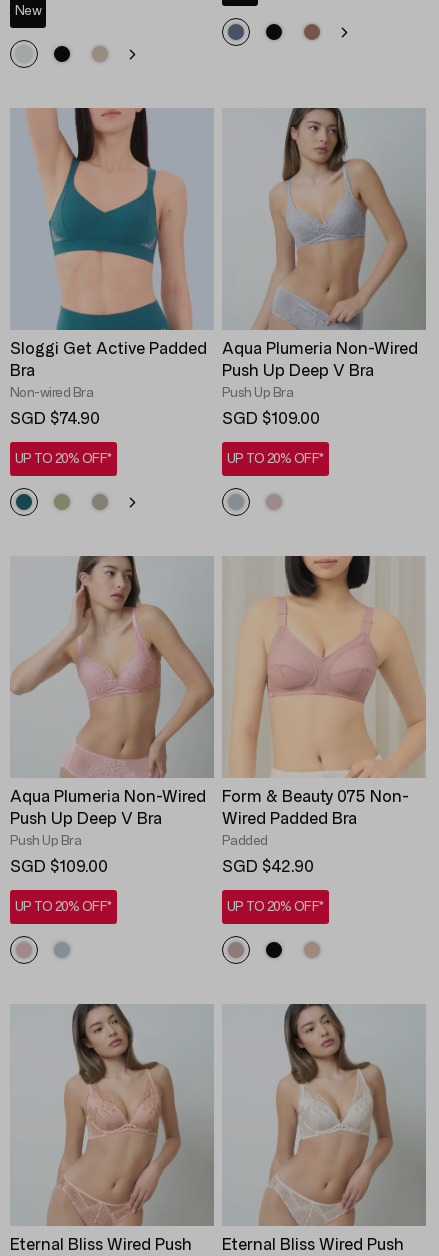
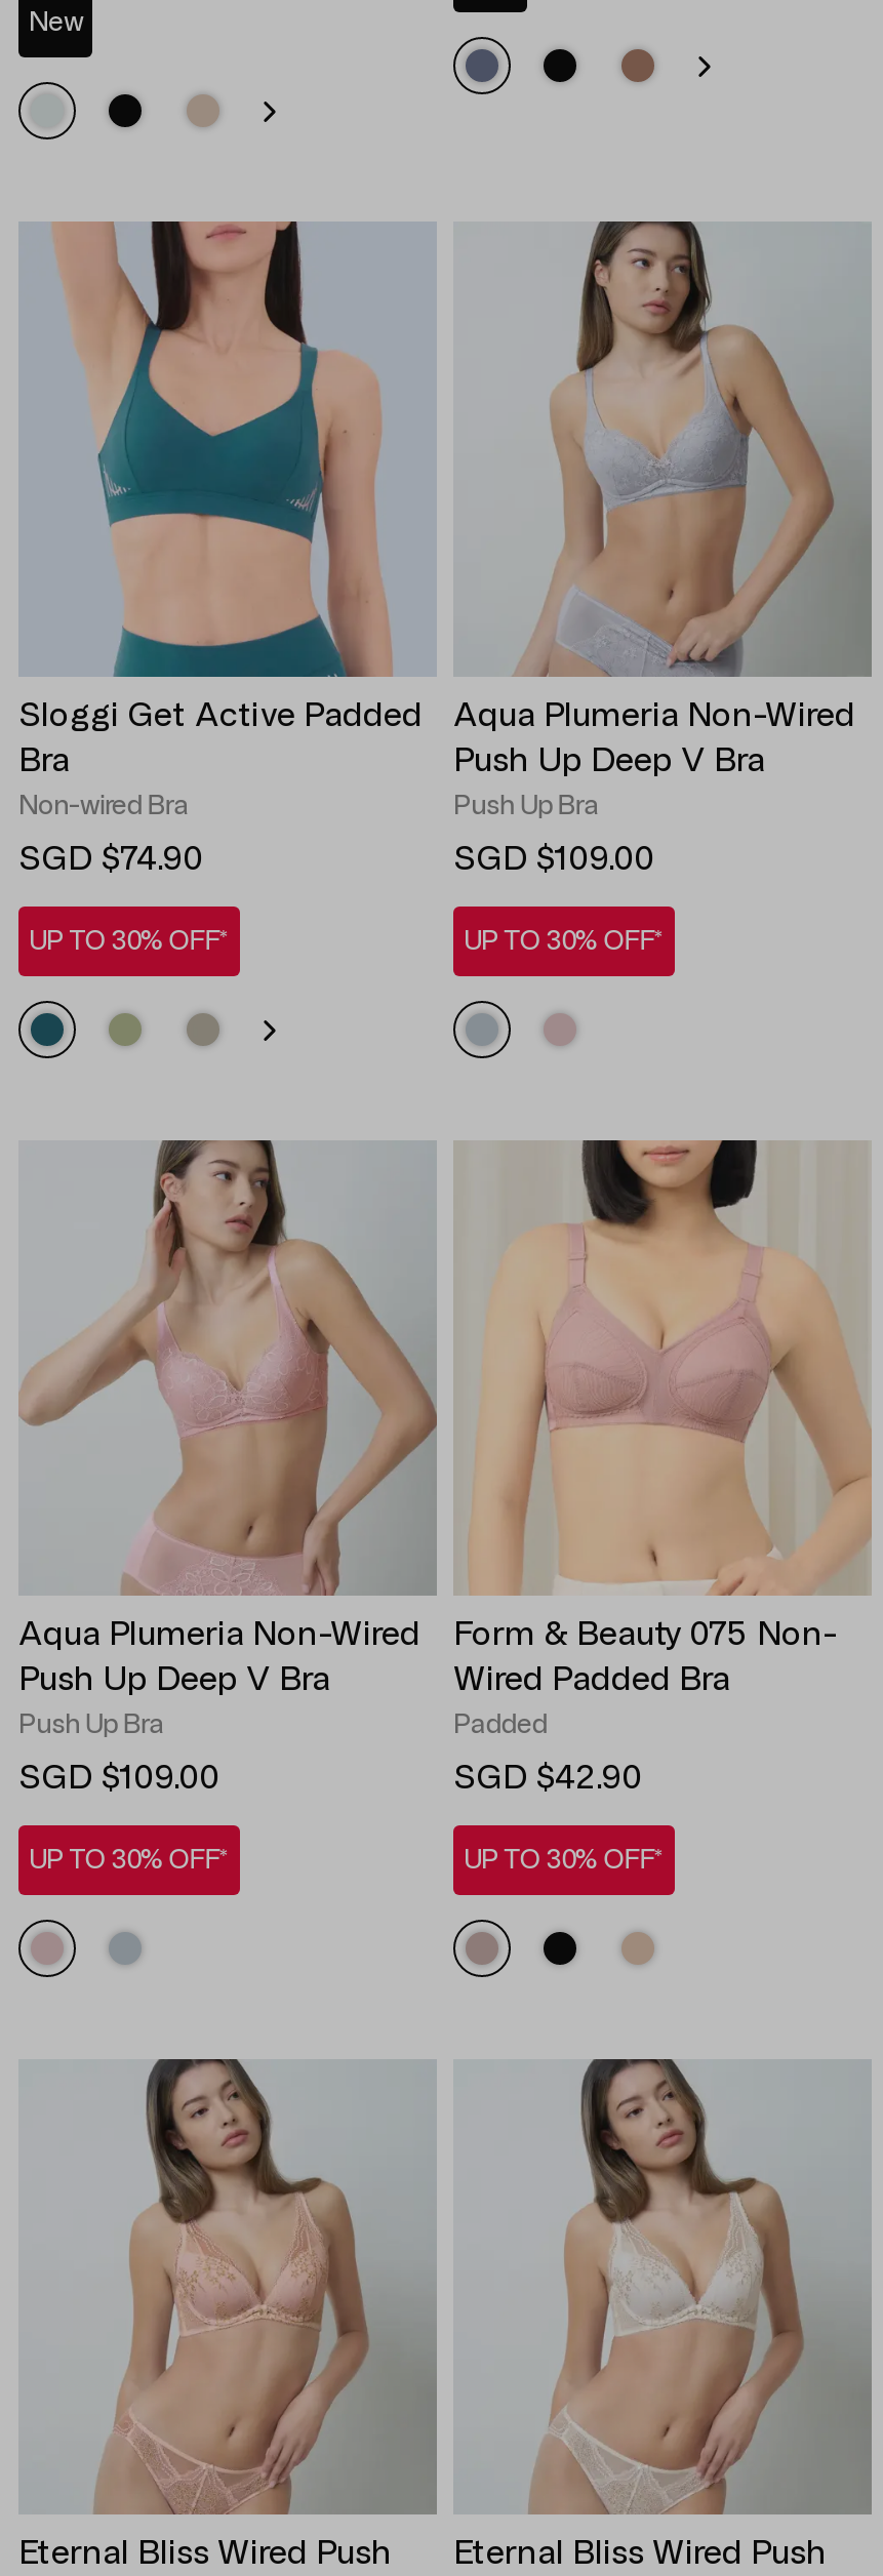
[15,452,112,466] UP TO 20% OFF* -> [29,927,229,956] UP TO 30% OFF*
[227,452,324,466] UP TO 20% OFF* -> [464,927,664,956] UP TO 30% OFF*
[15,900,112,914] UP TO 20% OFF* -> [29,1846,229,1875] UP TO 30% OFF*
[227,900,324,914] UP TO 20% OFF* -> [464,1846,664,1875] UP TO 30% OFF*

